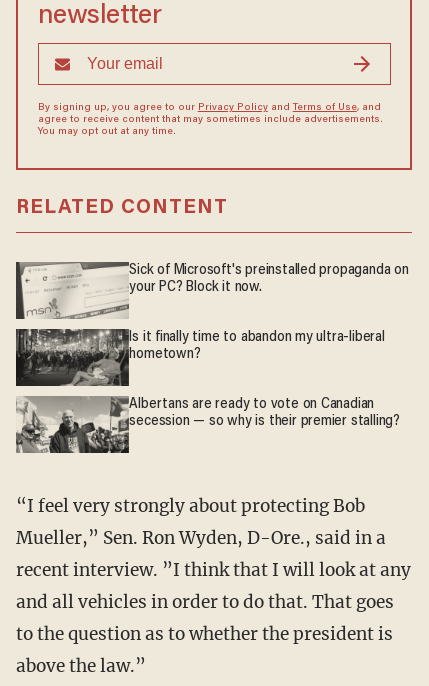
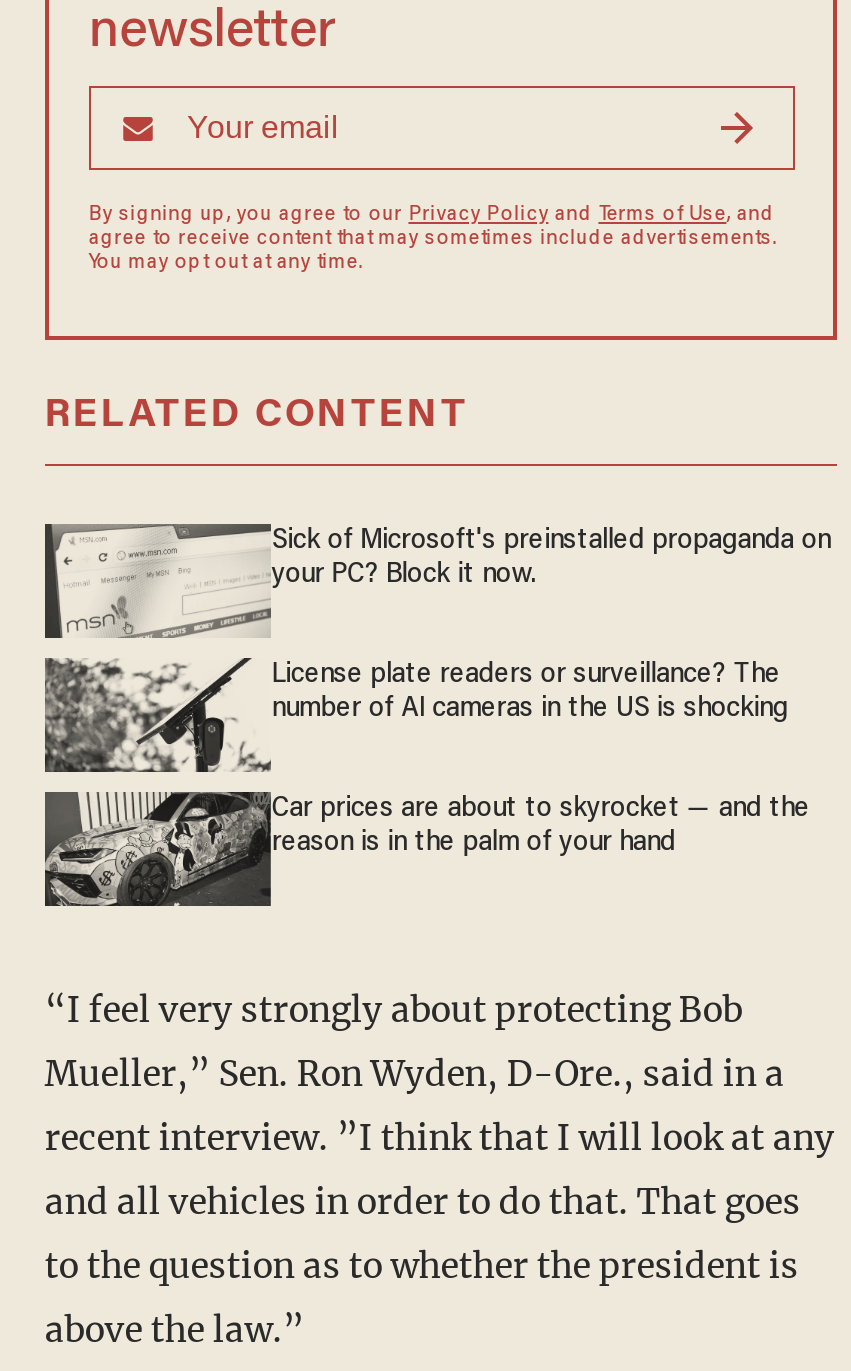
[15,328,385,387] [image] | Is it finally time to abandon my ultra-liberal | hometown? -> [43,658,788,772] [image] | License plate readers or surveillance? The | number of AI cameras in the US is shocking
[16,396,400,453] [image] | Albertans are ready to vote on Canadian | secession — so why is their premier stalling? -> [43,790,810,908] [image] | Car prices are about to skyrocket — and the | reason is in the palm of your hand

